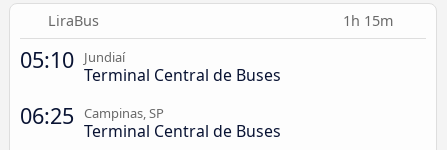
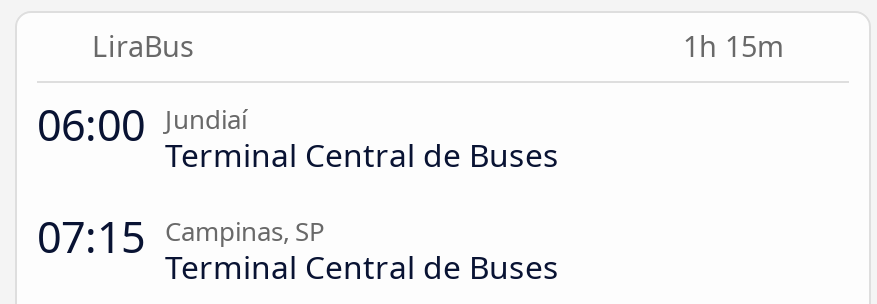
[20,45,125,74] 05:10 Jundiaí -> [37,94,247,152] 06:00 Jundiaí
[20,101,164,130] 06:25 Campinas, SP -> [37,206,325,264] 07:15 Campinas, SP

